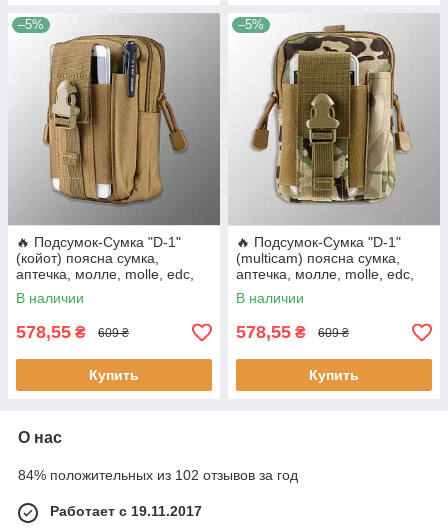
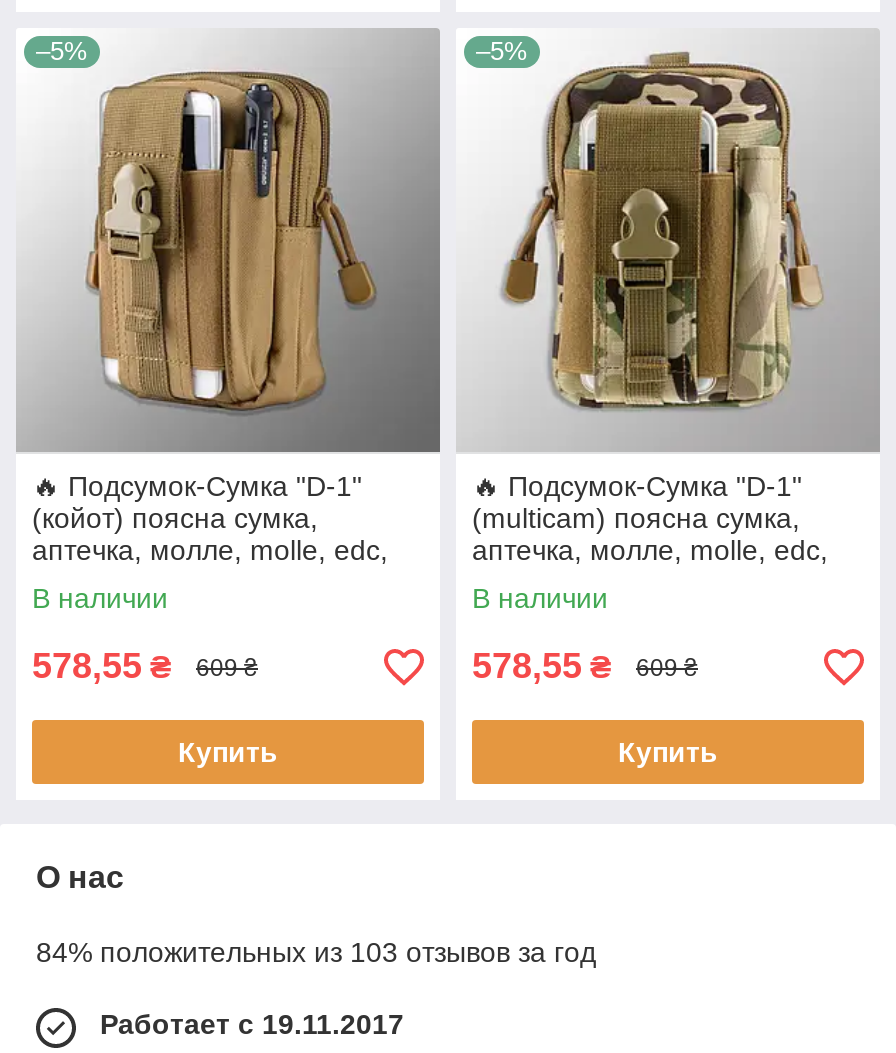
[18,467,298,483] 84% положительных из 102 отзывов за год -> [36,936,596,968] 84% положительных из 103 отзывов за год

